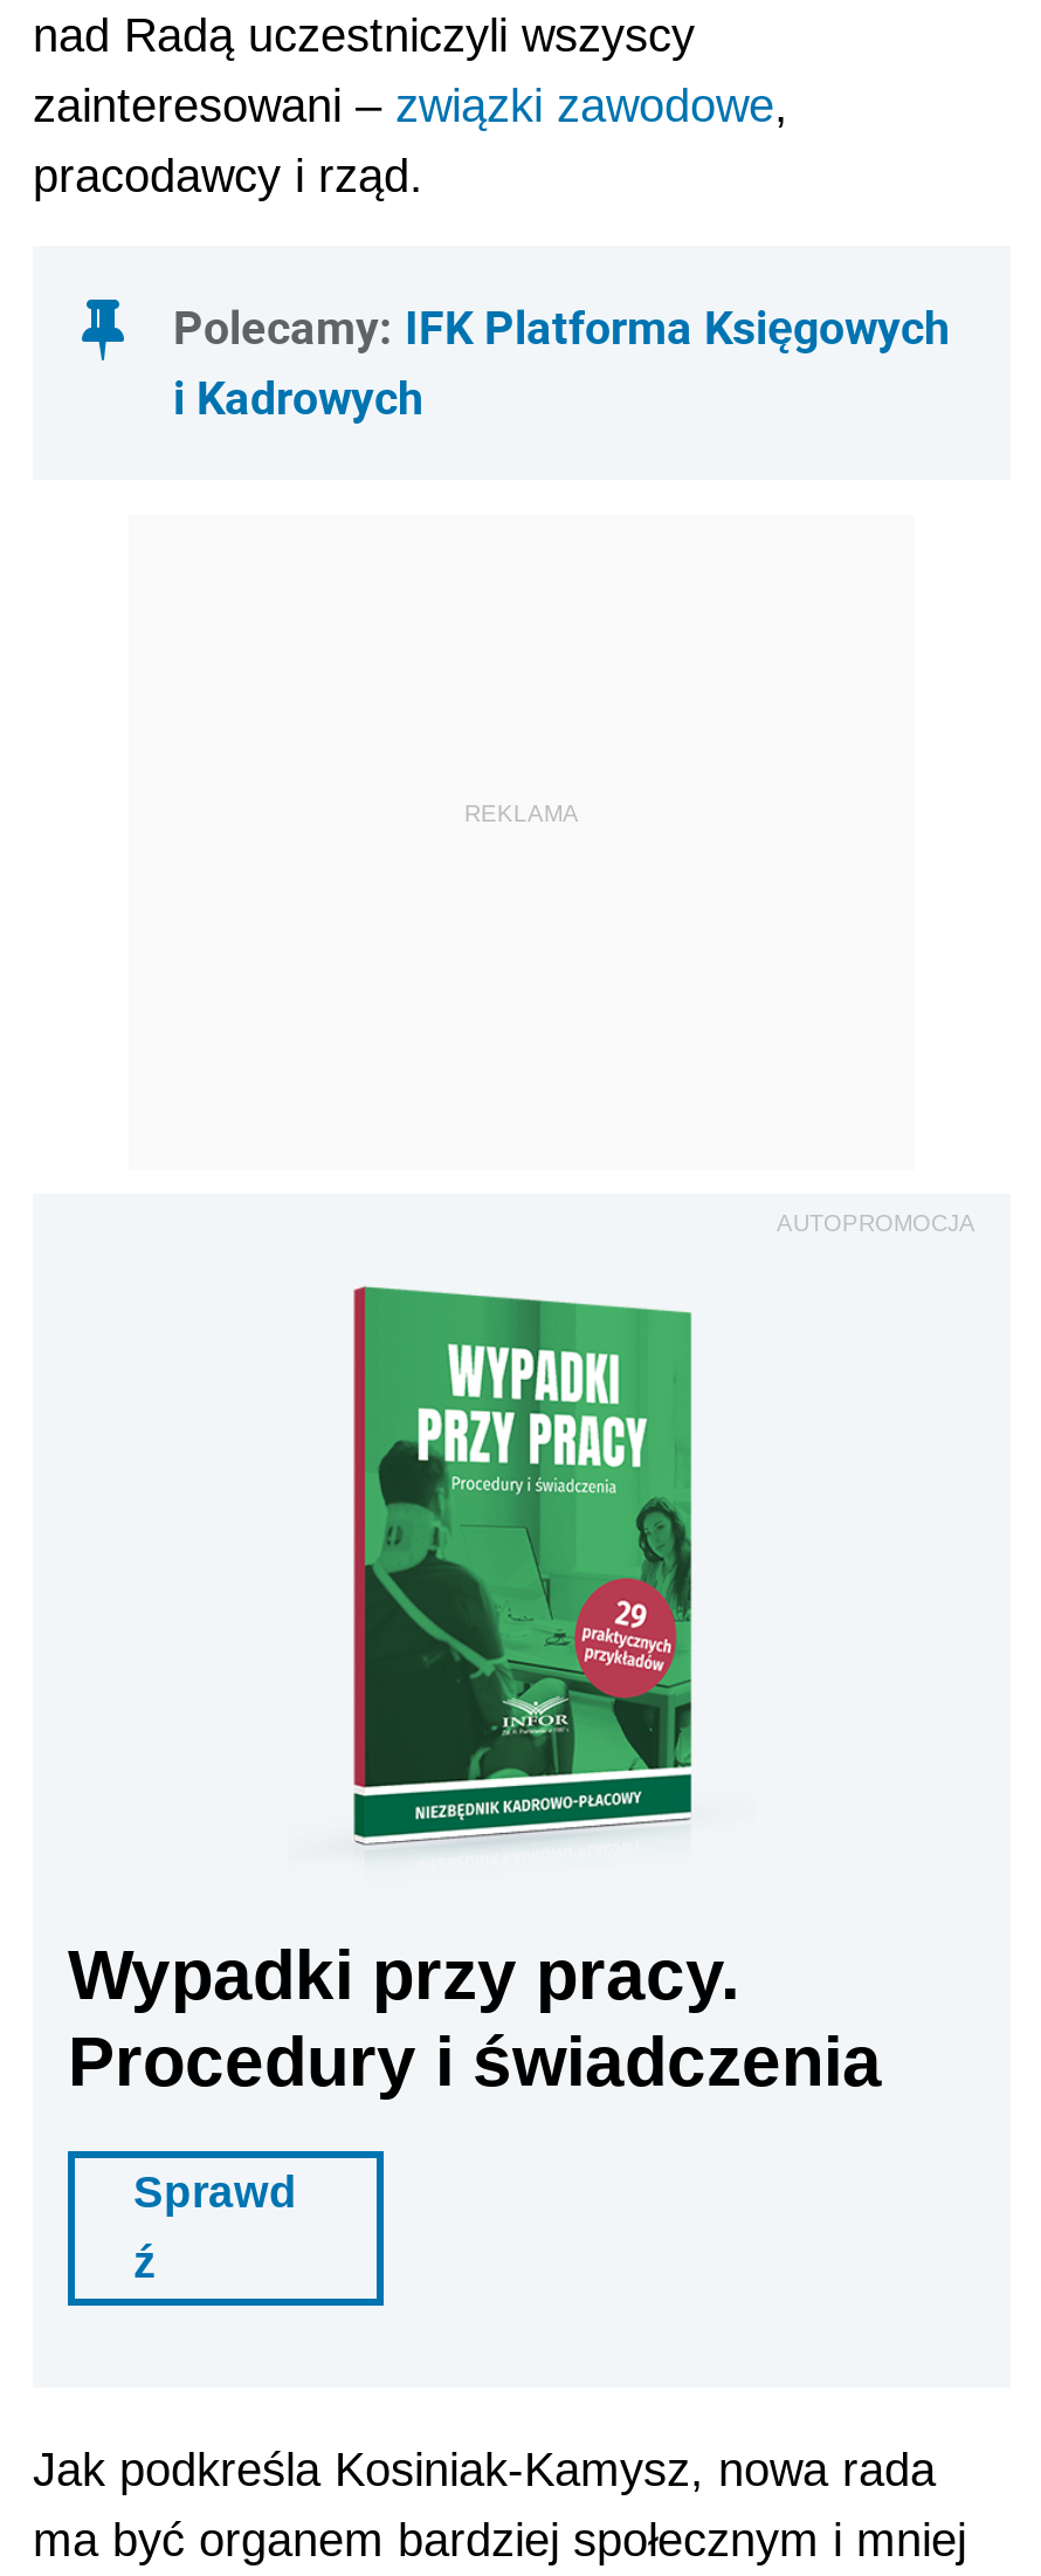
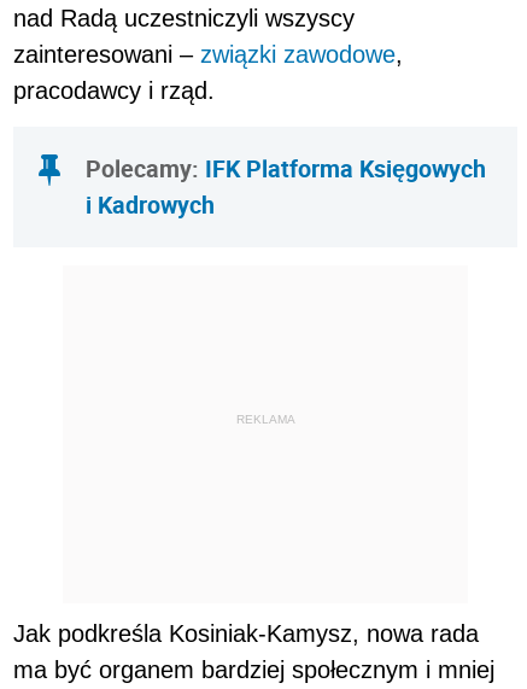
[777,1210,975,1236] AUTOPROMOCJA -> none
[68,1285,882,2287] [image] | Wypadki przy pracy. | Procedury i świadczenia | Sprawd | ź -> none

